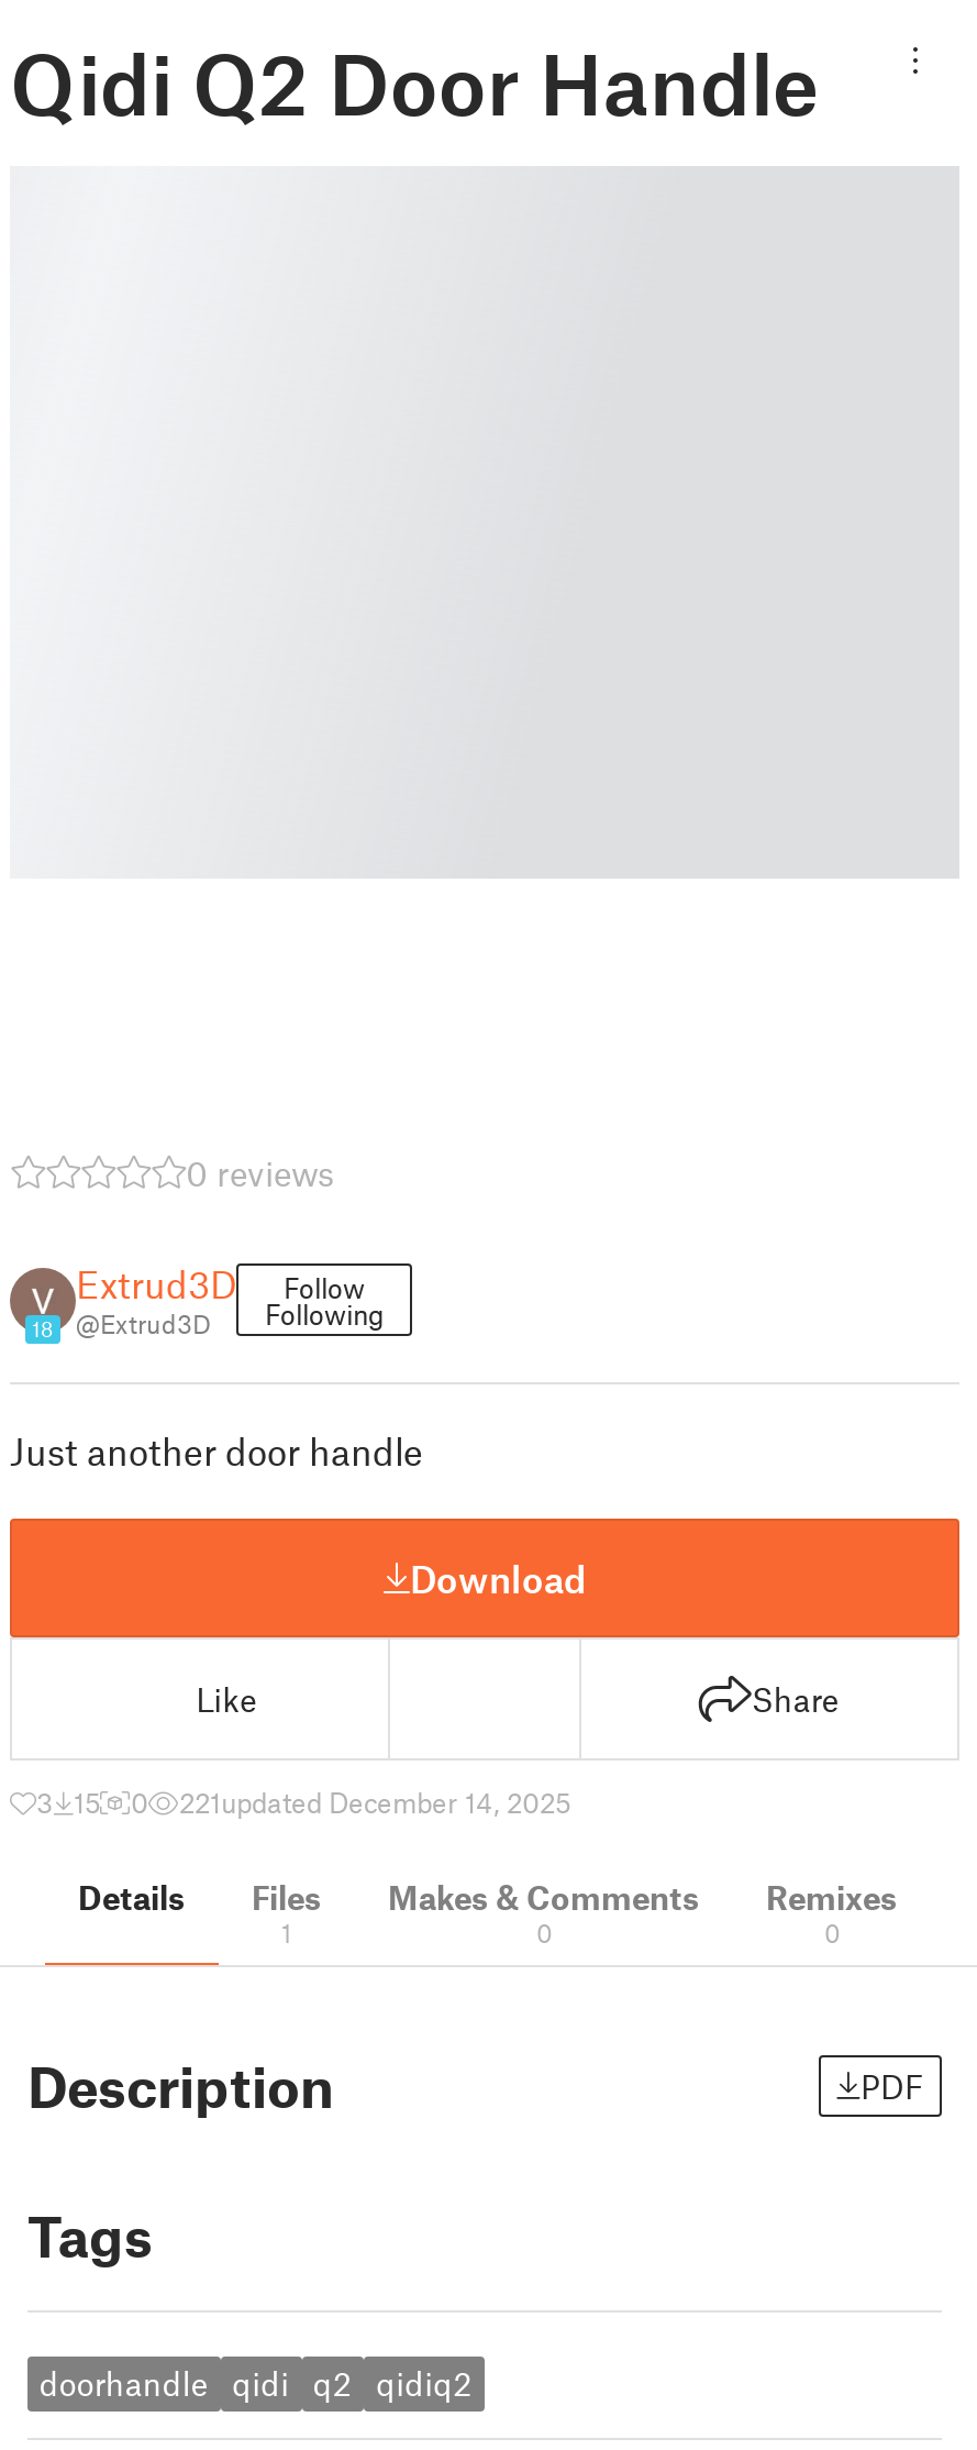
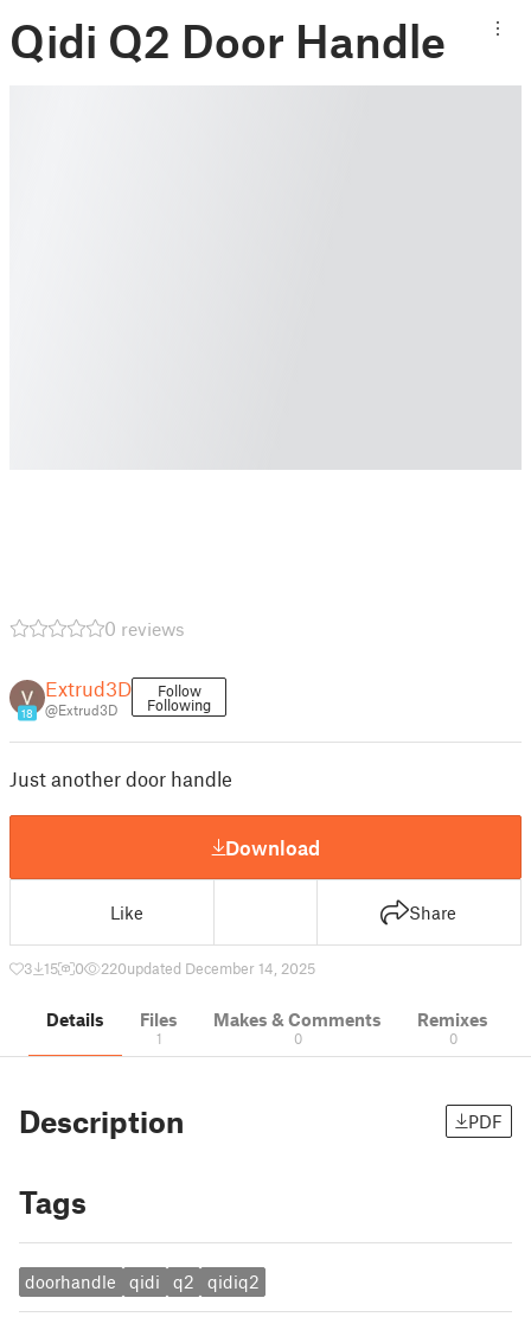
[179,1785,570,1820] 221updated December 14, 2025 -> [101,959,315,978] 220updated December 14, 2025

